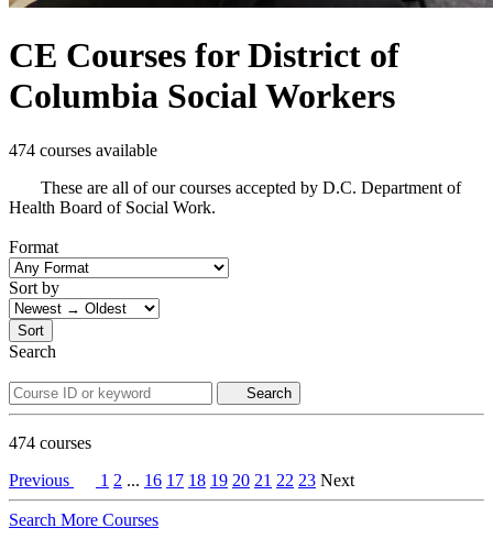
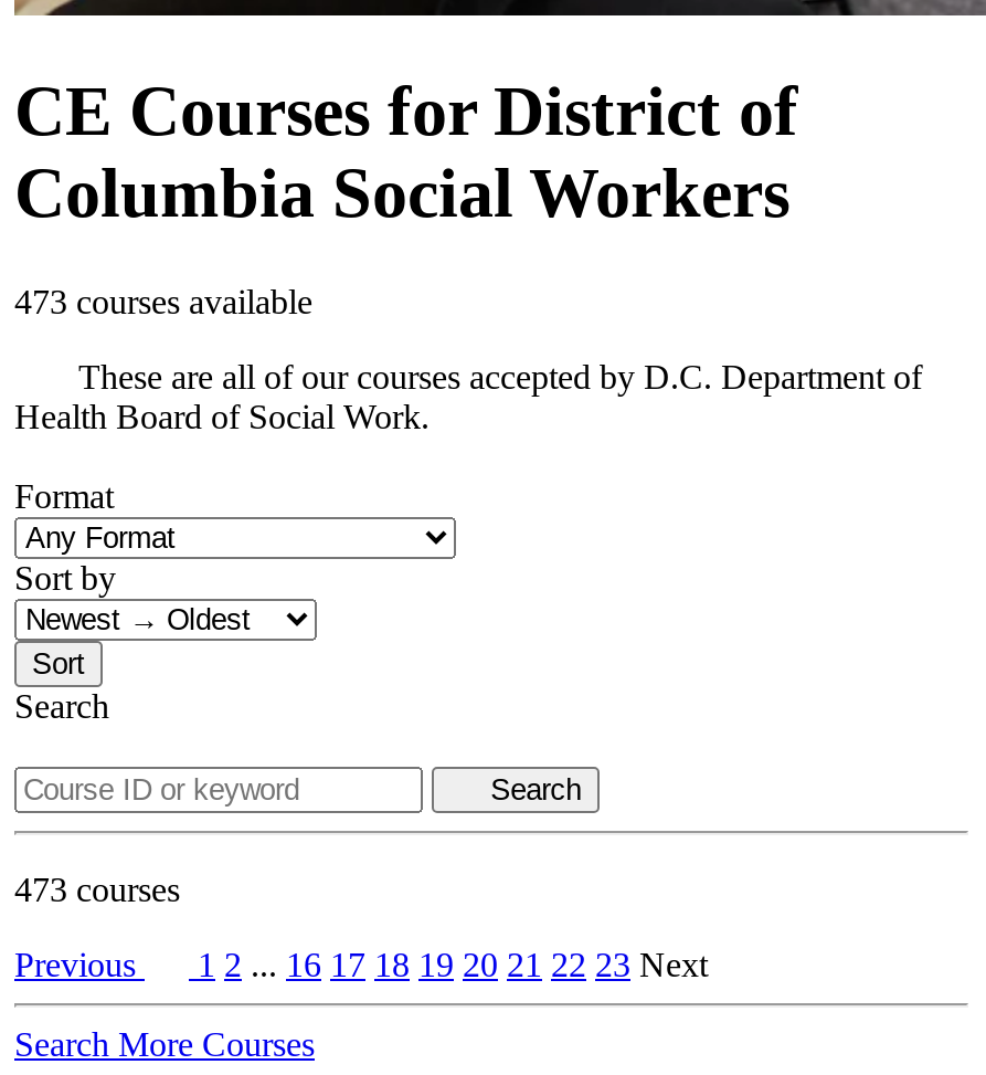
[9,140,157,159] 474 courses available -> [14,282,312,320] 473 courses available
[9,433,91,452] 474 courses -> [14,870,180,908] 473 courses

